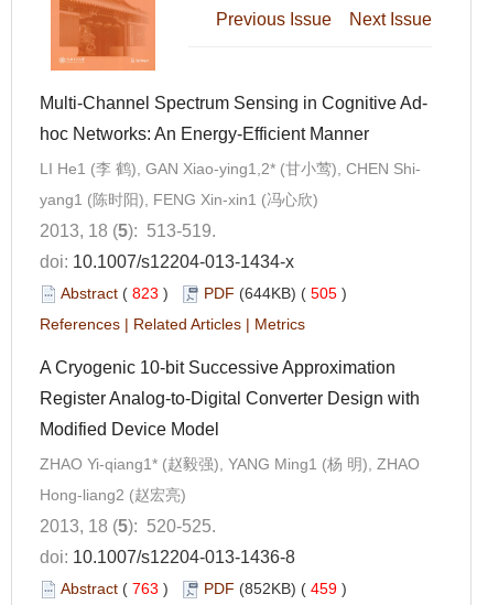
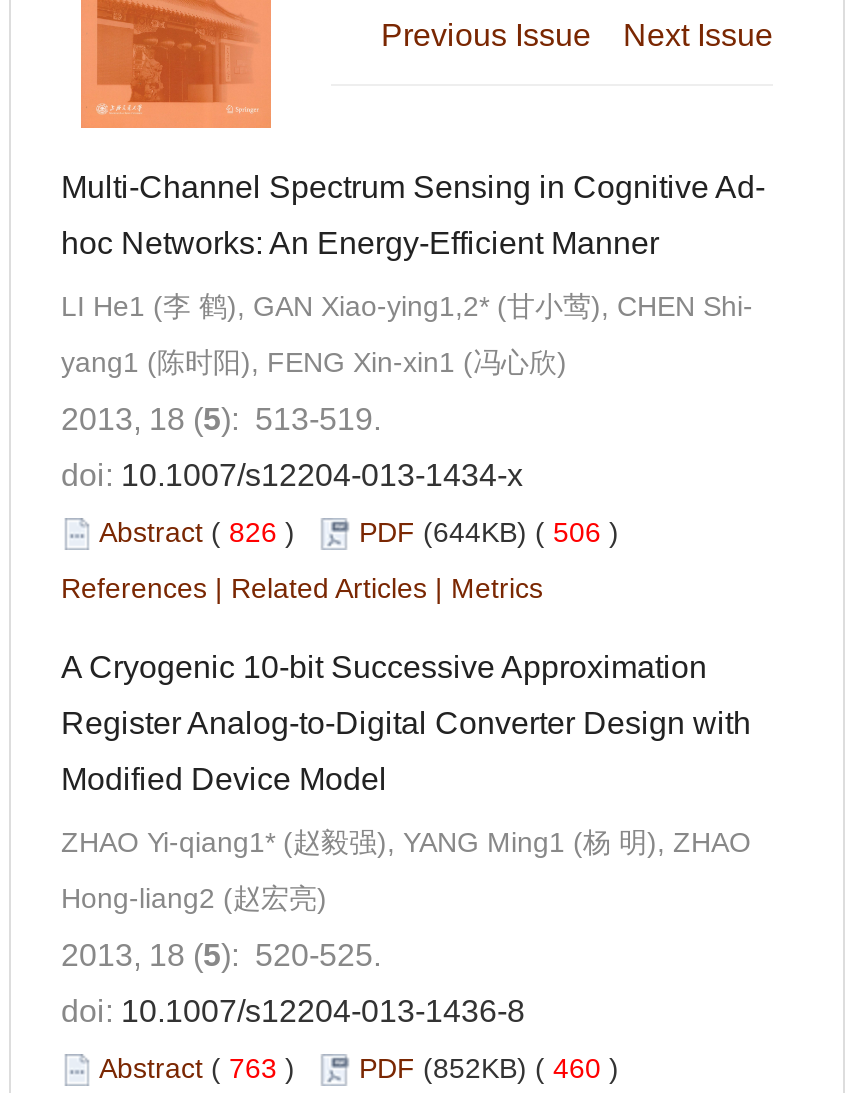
[61,284,182,302] Abstract (823) -> [99,516,319,548] Abstract (826)
[204,284,356,302] PDF (644KB) (505) -> [359,516,635,548] PDF (644KB) (506)
[61,580,356,597] Abstract (763) PDF (852KB) (459) -> [99,1052,635,1084] Abstract (763) PDF (852KB) (460)

